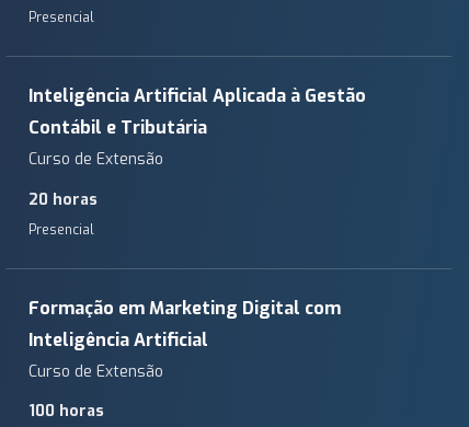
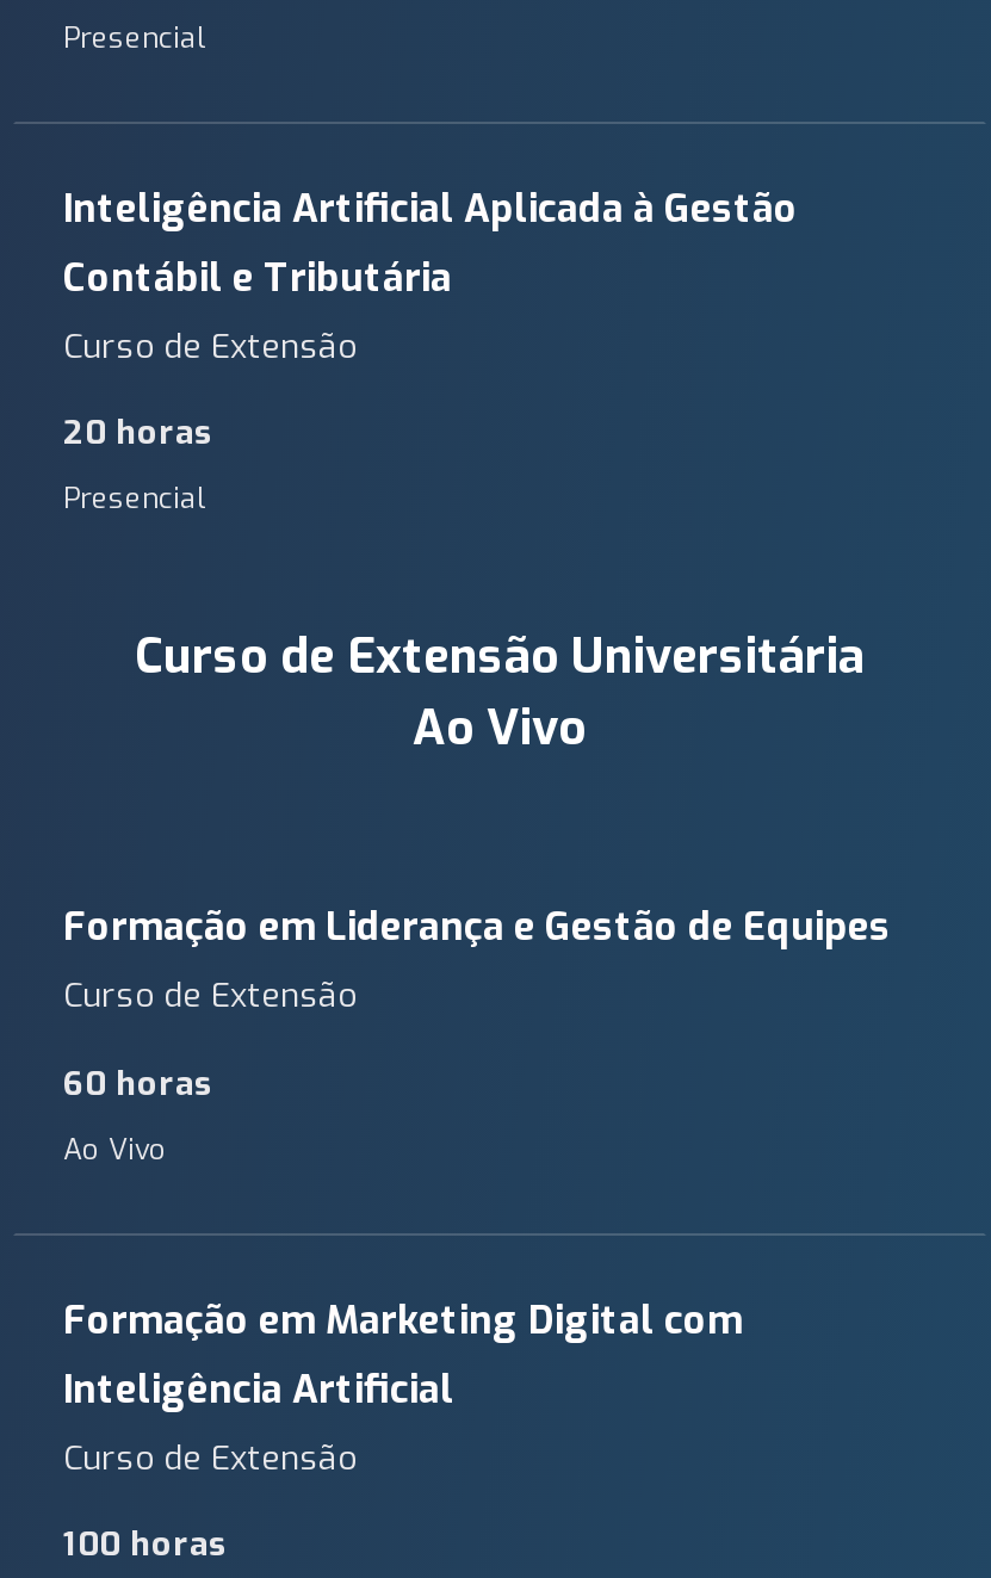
none -> [63,625,891,1168] Curso de Extensão Universitária | Ao Vivo | Formação em Liderança e Gestão de Equipes | Curso de Extensão | 60 horas | Ao Vivo

